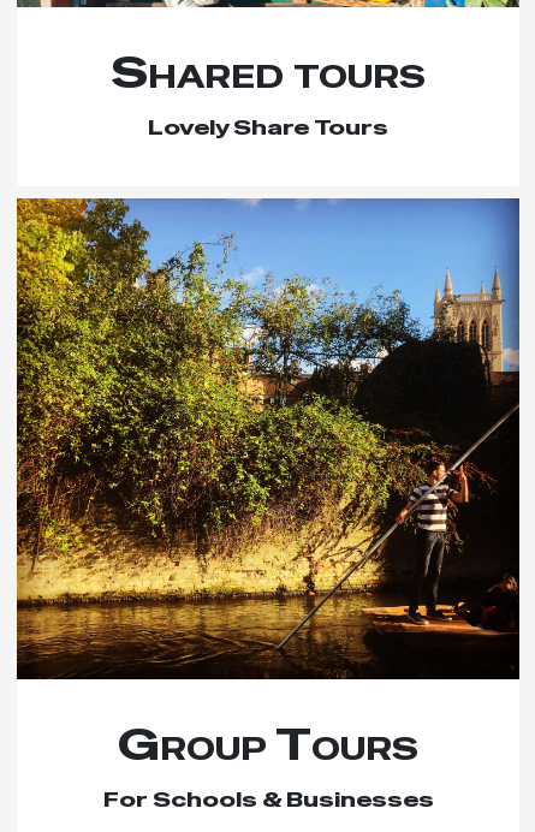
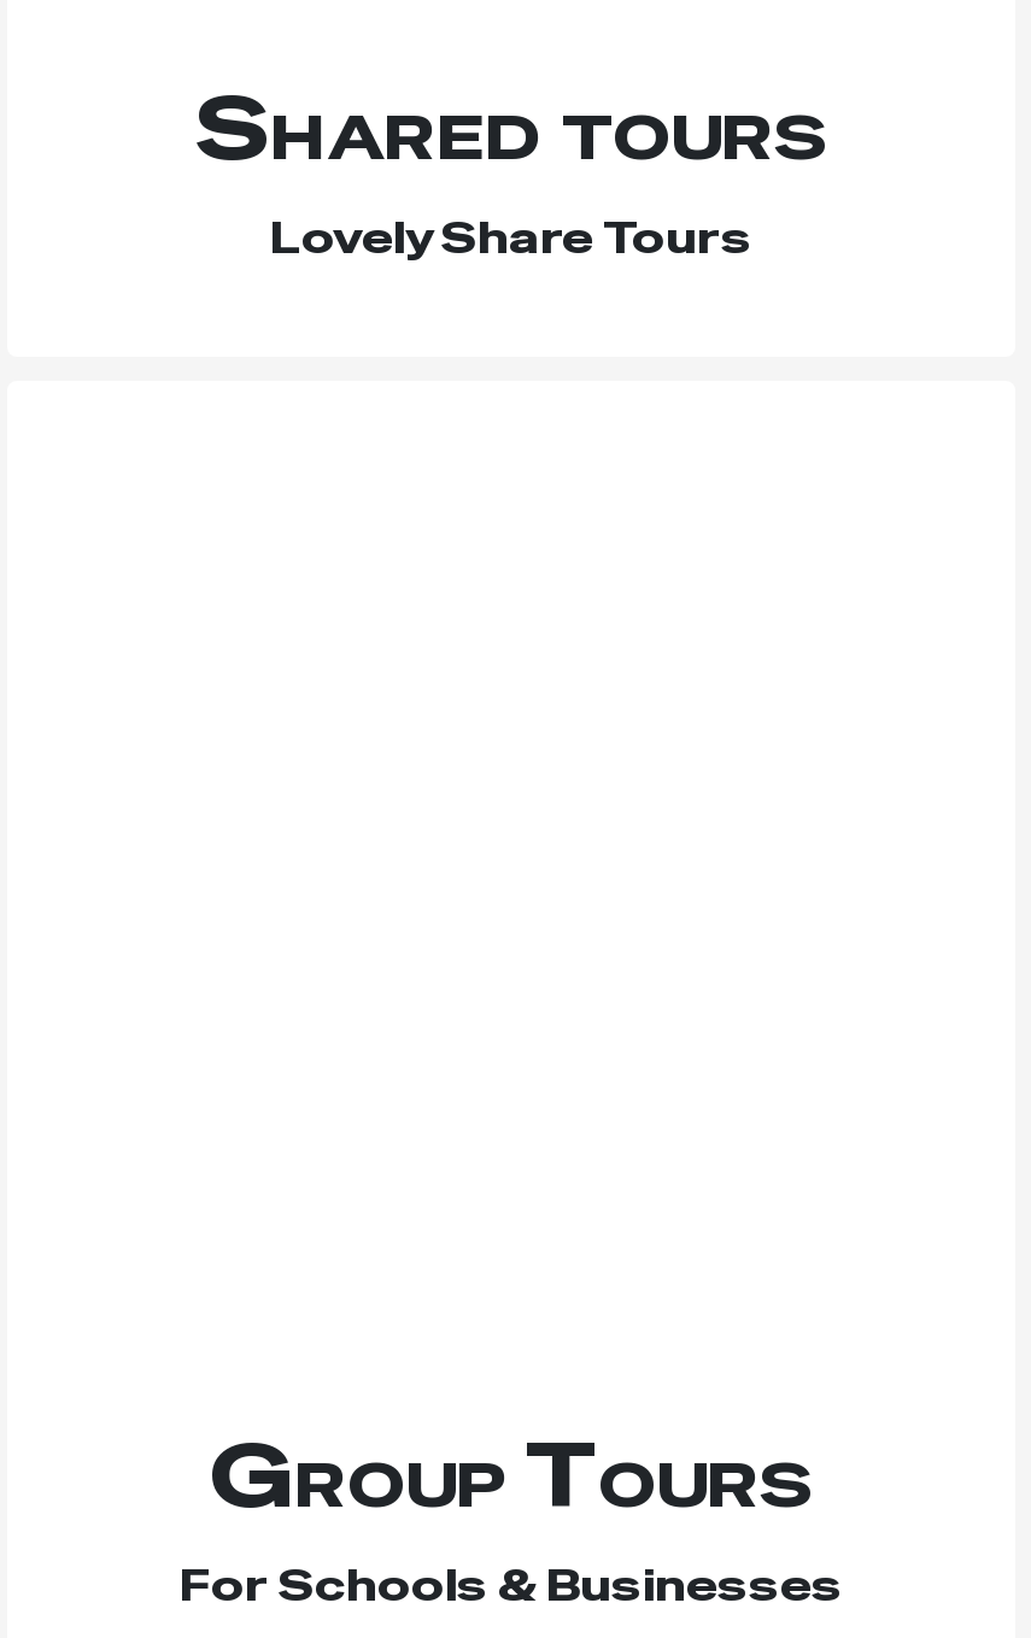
[16,197,521,681] [image] -> none

